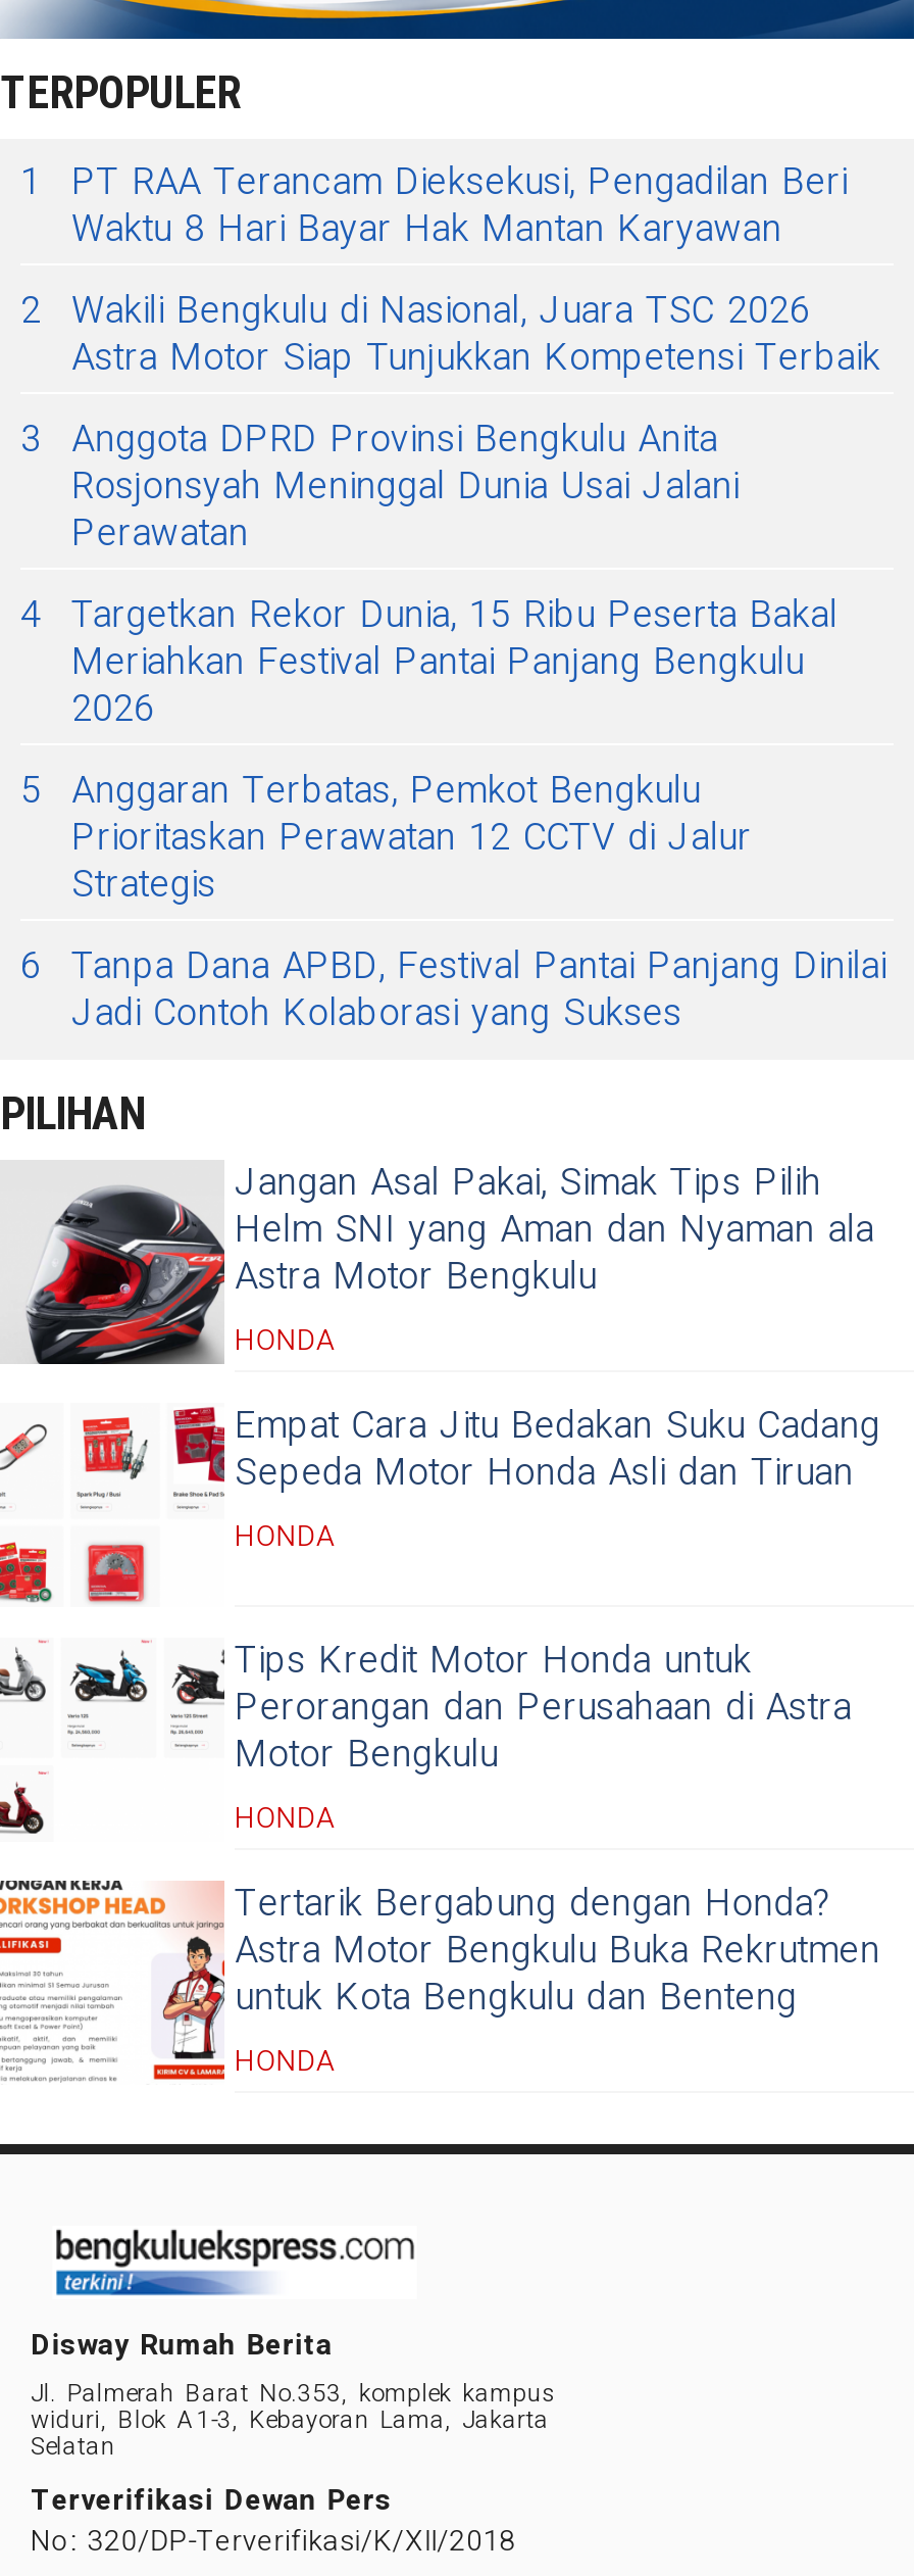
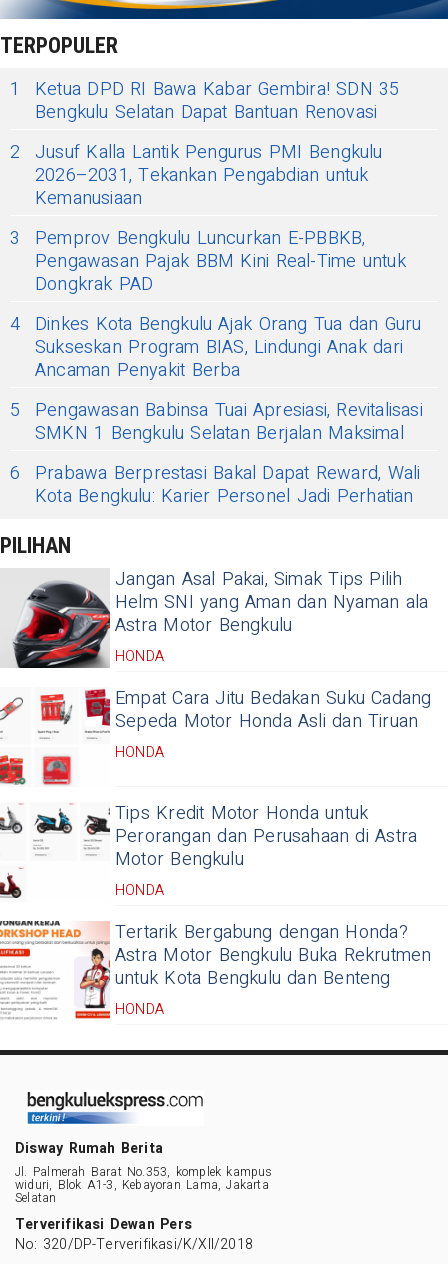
[20,156,847,258] 1 PT RAA Terancam Dieksekusi, Pengadilan Beri | Waktu 8 Hari Bayar Hak Mantan Karyawan -> [10,76,399,126] 1 Ketua DPD RI Bawa Kabar Gembira! SDN 35 | Bengkulu Selatan Dapat Bantuan Renovasi
[20,285,880,387] 2 Wakili Bengkulu di Nasional, Juara TSC 2026 | Astra Motor Siap Tunjukkan Kompetensi Terbaik -> [10,139,382,212] 2 Jusuf Kalla Lantik Pengurus PMI Bengkulu | 2026–2031, Tekankan Pengabdian untuk | Kemanusiaan
[20,413,739,562] 3 Anggota DPRD Provinsi Bengkulu Anita | Rosjonsyah Meninggal Dunia Usai Jalani | Perawatan -> [10,225,406,298] 3 Pemprov Bengkulu Luncurkan E-PBBKB, | Pengawasan Pajak BBM Kini Real-Time untuk | Dongkrak PAD
[20,589,837,738] 4 Targetkan Rekor Dunia, 15 Ribu Peserta Bakal | Meriahkan Festival Pantai Panjang Bengkulu | 2026 -> [10,311,421,384] 4 Dinkes Kota Bengkulu Ajak Orang Tua dan Guru | Sukseskan Program BIAS, Lindungi Anak dari | Ancaman Penyakit Berba
[20,765,751,914] 5 Anggaran Terbatas, Pemkot Bengkulu | Prioritaskan Perawatan 12 CCTV di Jalur | Strategis -> [10,397,423,447] 5 Pengawasan Babinsa Tuai Apresiasi, Revitalisasi | SMKN 1 Bengkulu Selatan Berjalan Maksimal
[20,940,886,1042] 6 Tanpa Dana APBD, Festival Pantai Panjang Dinilai | Jadi Contoh Kolaborasi yang Sukses -> [10,460,420,510] 6 Prabawa Berprestasi Bakal Dapat Reward, Wali | Kota Bengkulu: Karier Personel Jadi Perhatian

